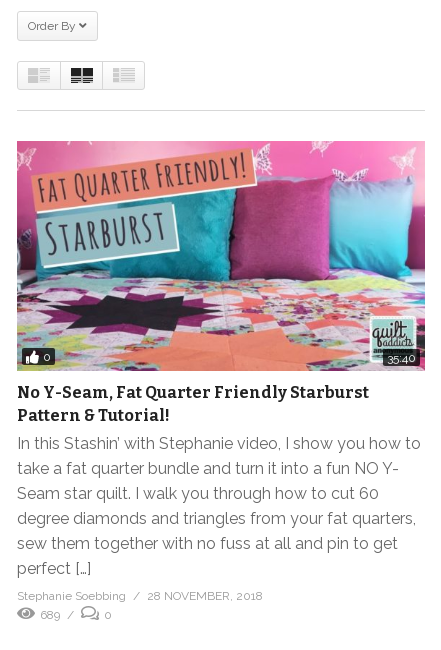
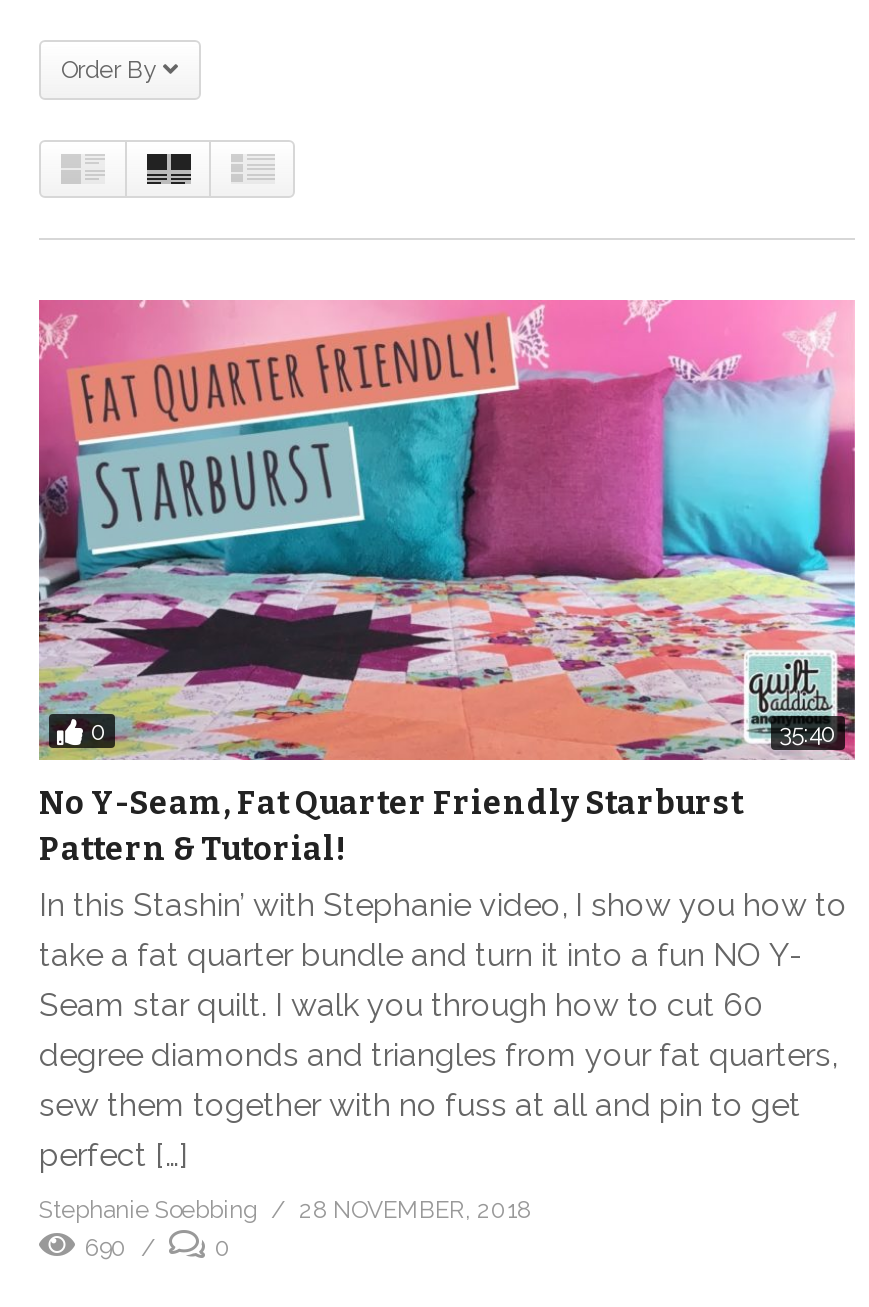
[40,608,60,622] 689 -> [85,1233,127,1261] 690

